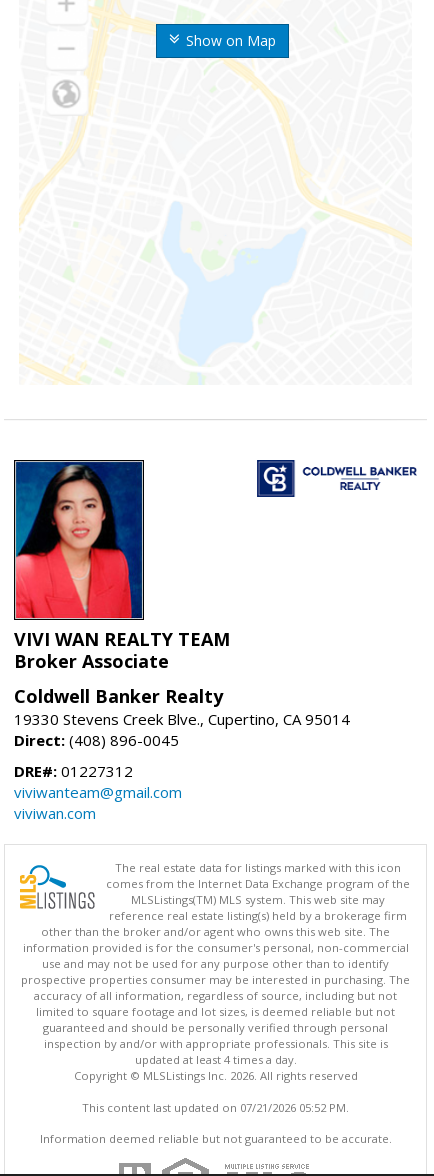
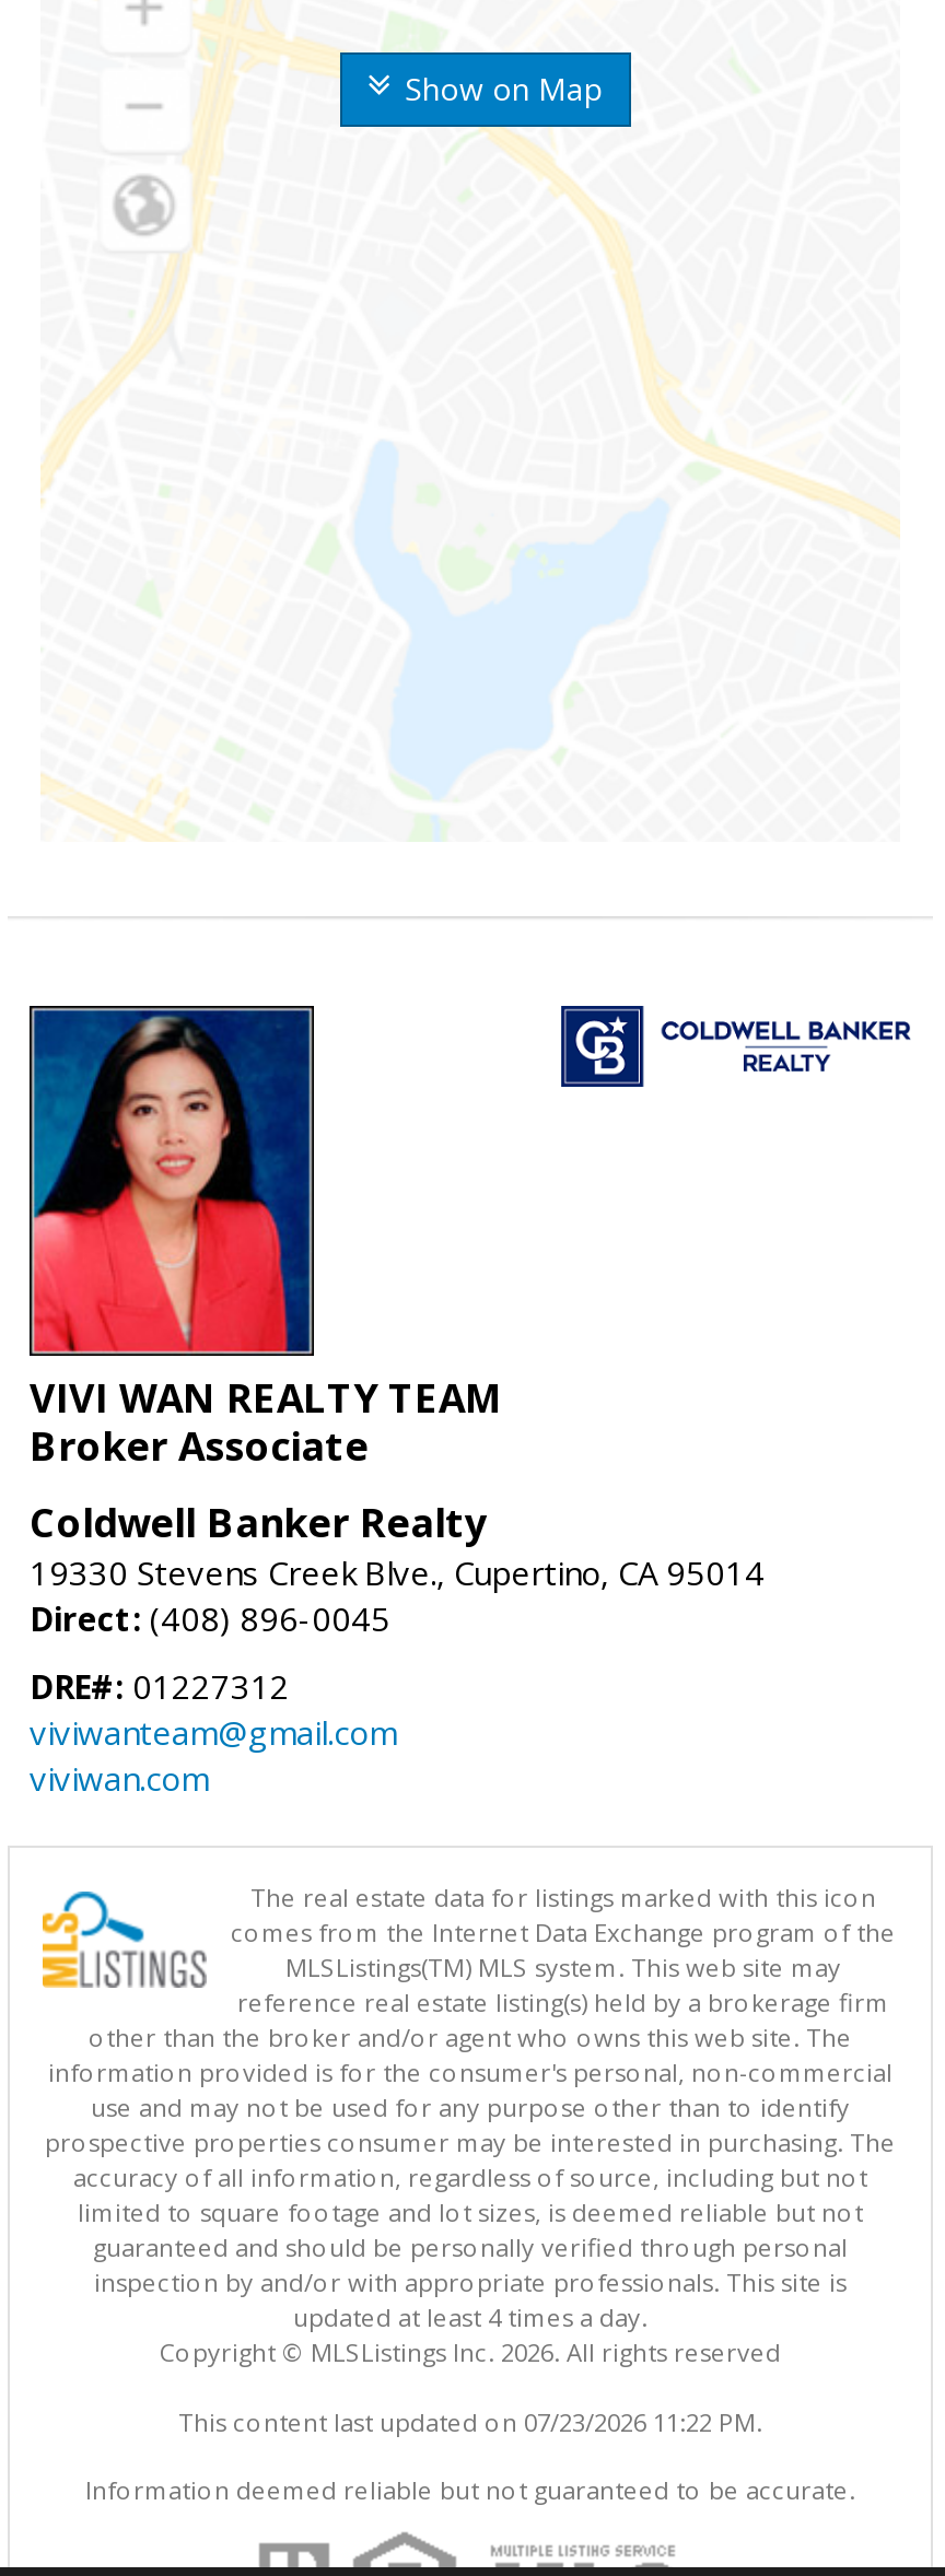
[82,1100,349,1115] This content last updated on 07/21/2026 05:52 PM. -> [178,2405,762,2438] This content last updated on 07/23/2026 11:22 PM.

